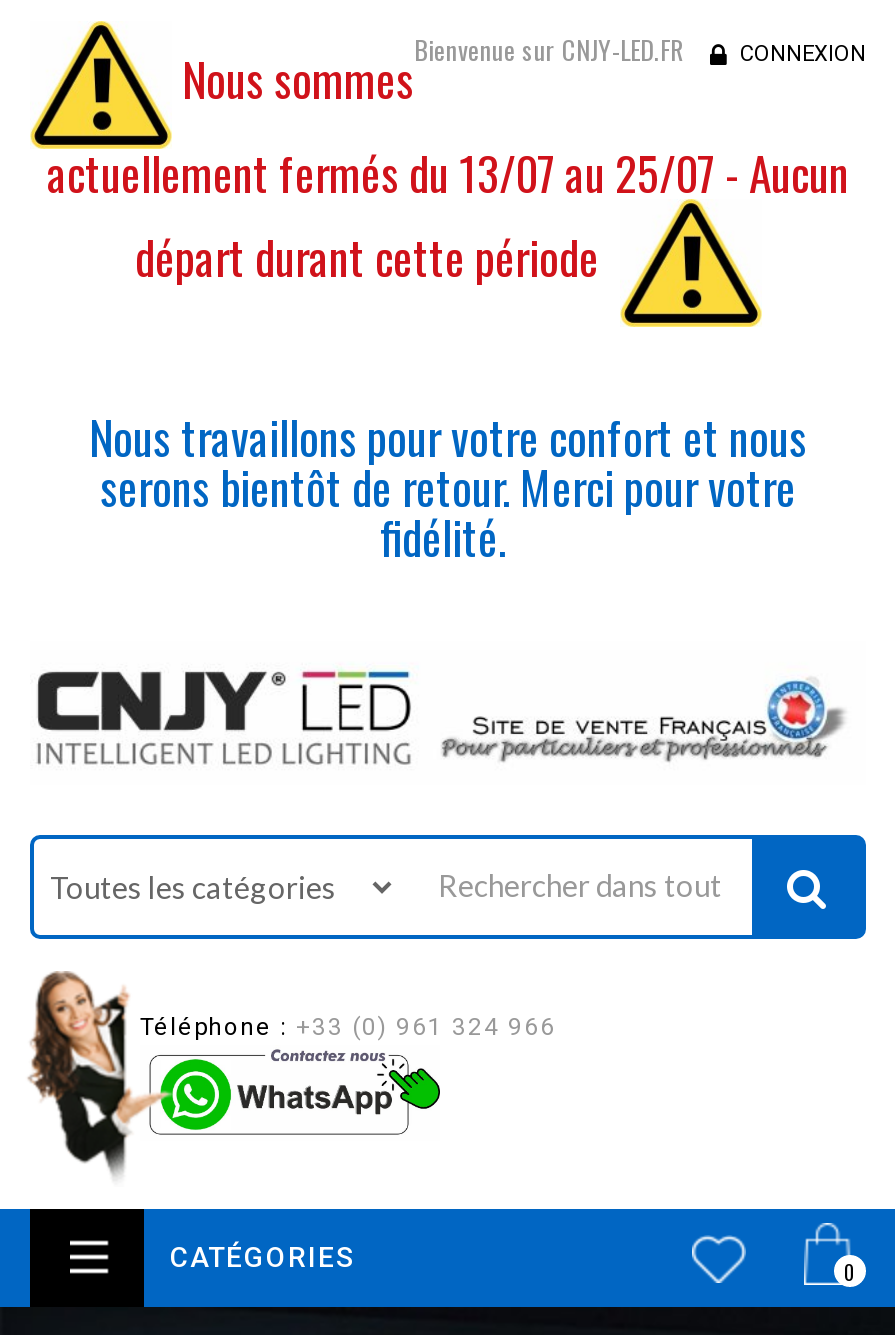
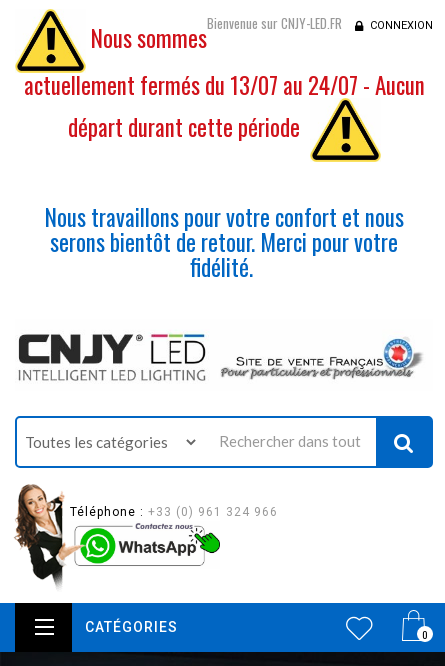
[47,139,849,207] actuellement fermés du 13/07 au 25/07 - Aucun -> [23,68,424,102] actuellement fermés du 13/07 au 24/07 - Aucun

